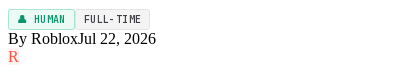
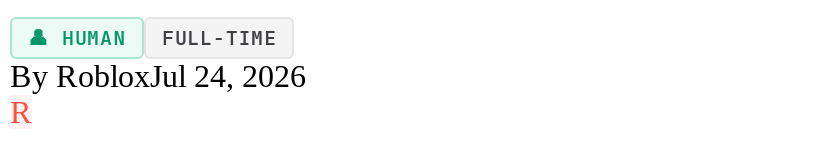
[8,30,156,47] By RobloxJul 22, 2026 -> [10,58,306,92] By RobloxJul 24, 2026

